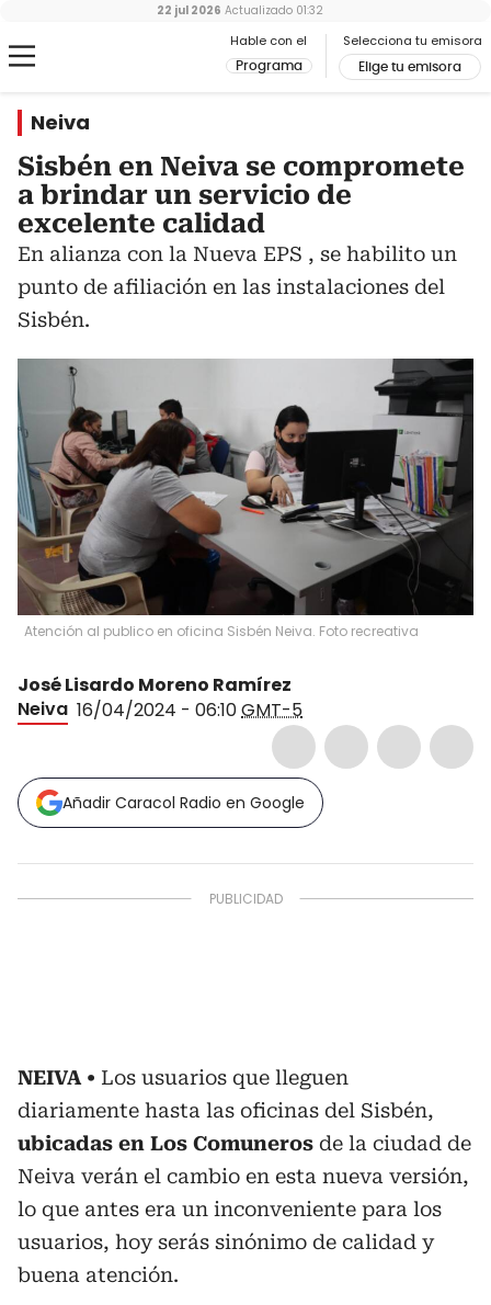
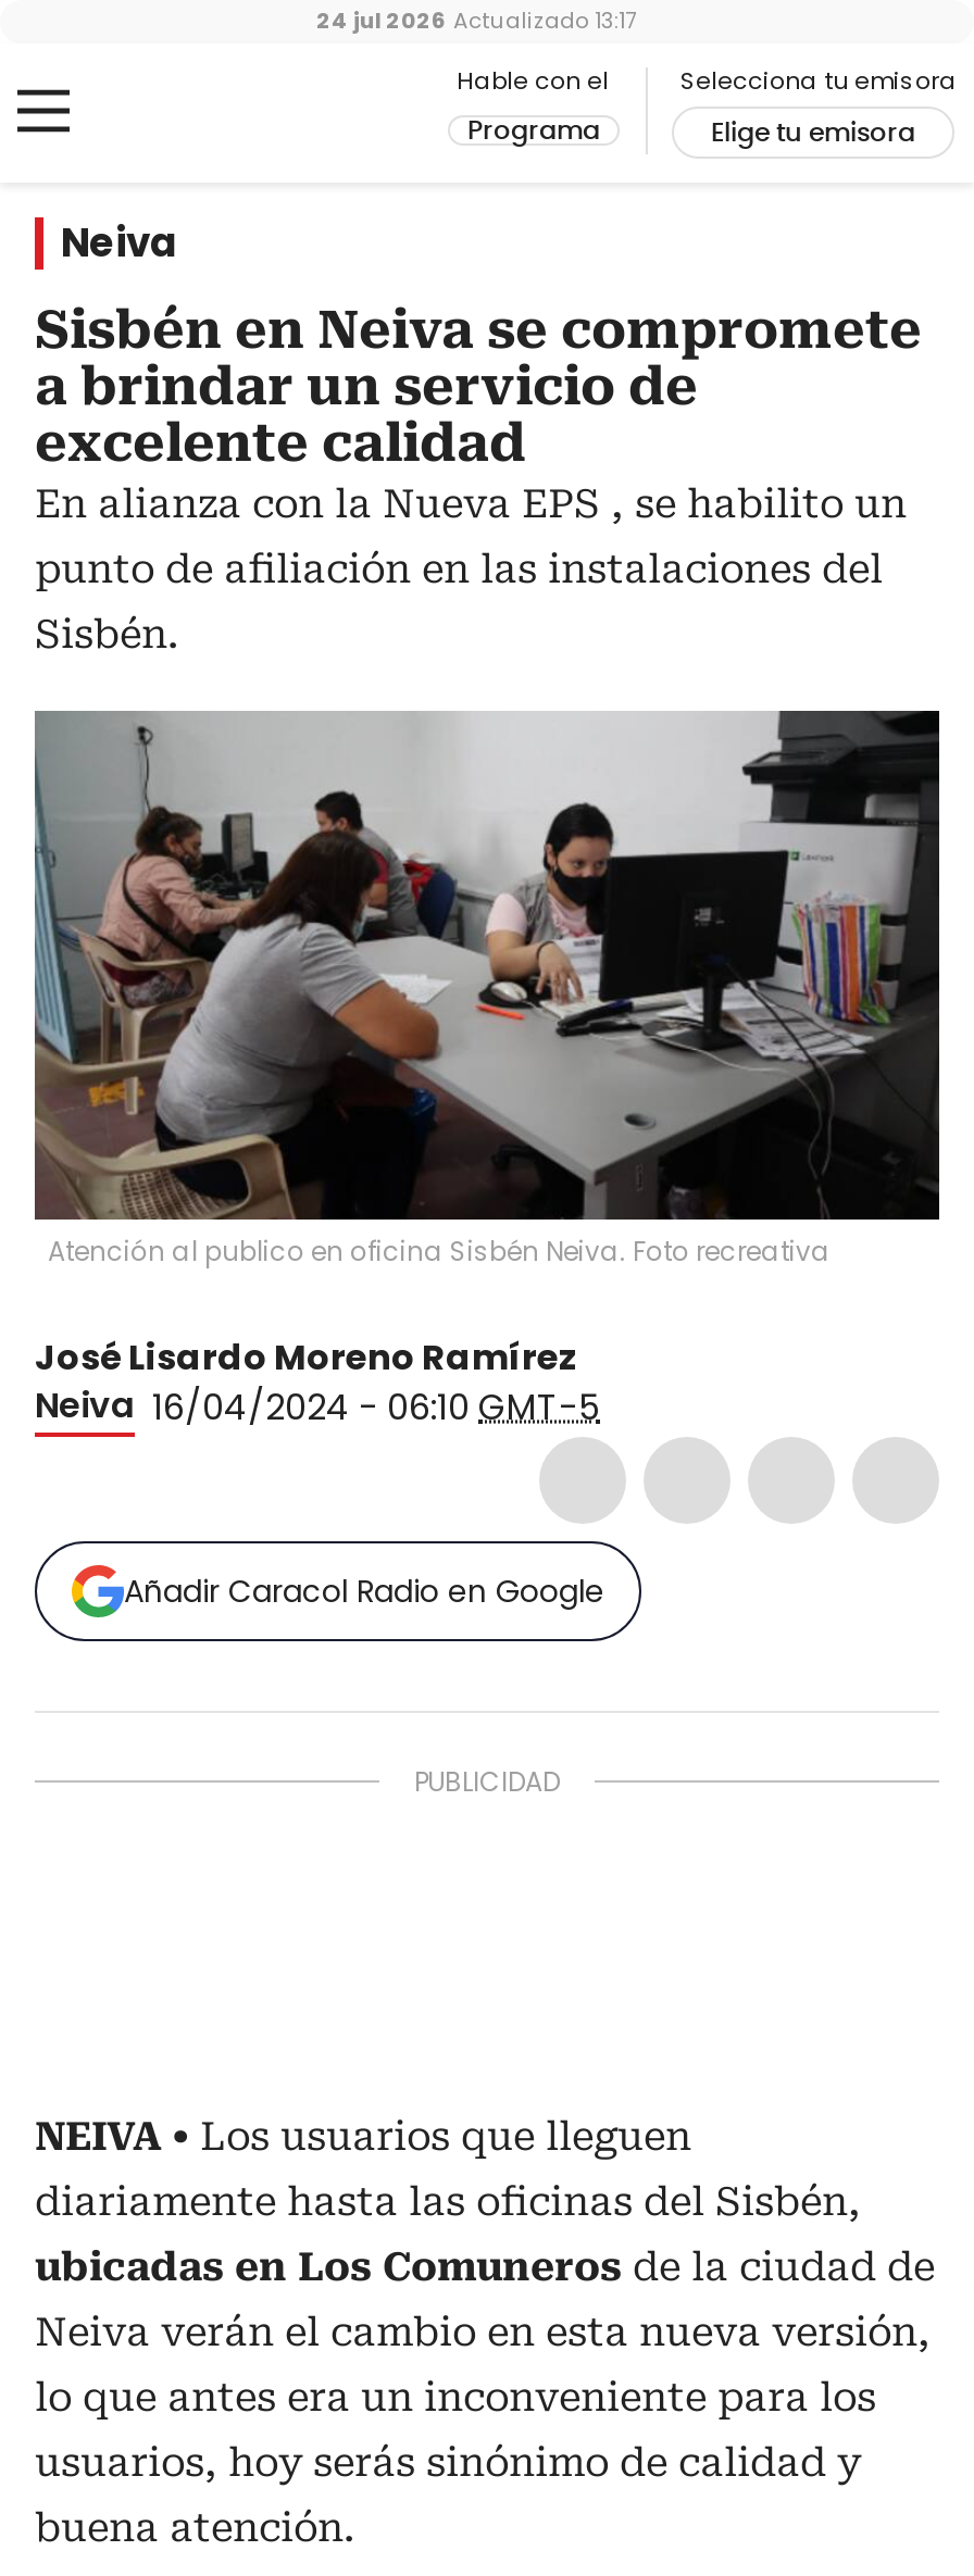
[157,2,323,19] 22 jul 2026 Actualizado 01:32 -> [316,4,636,37] 24 jul 2026 Actualizado 13:17

